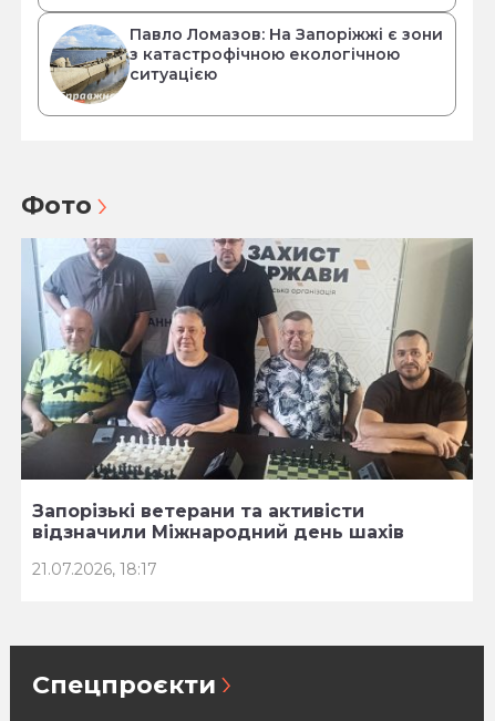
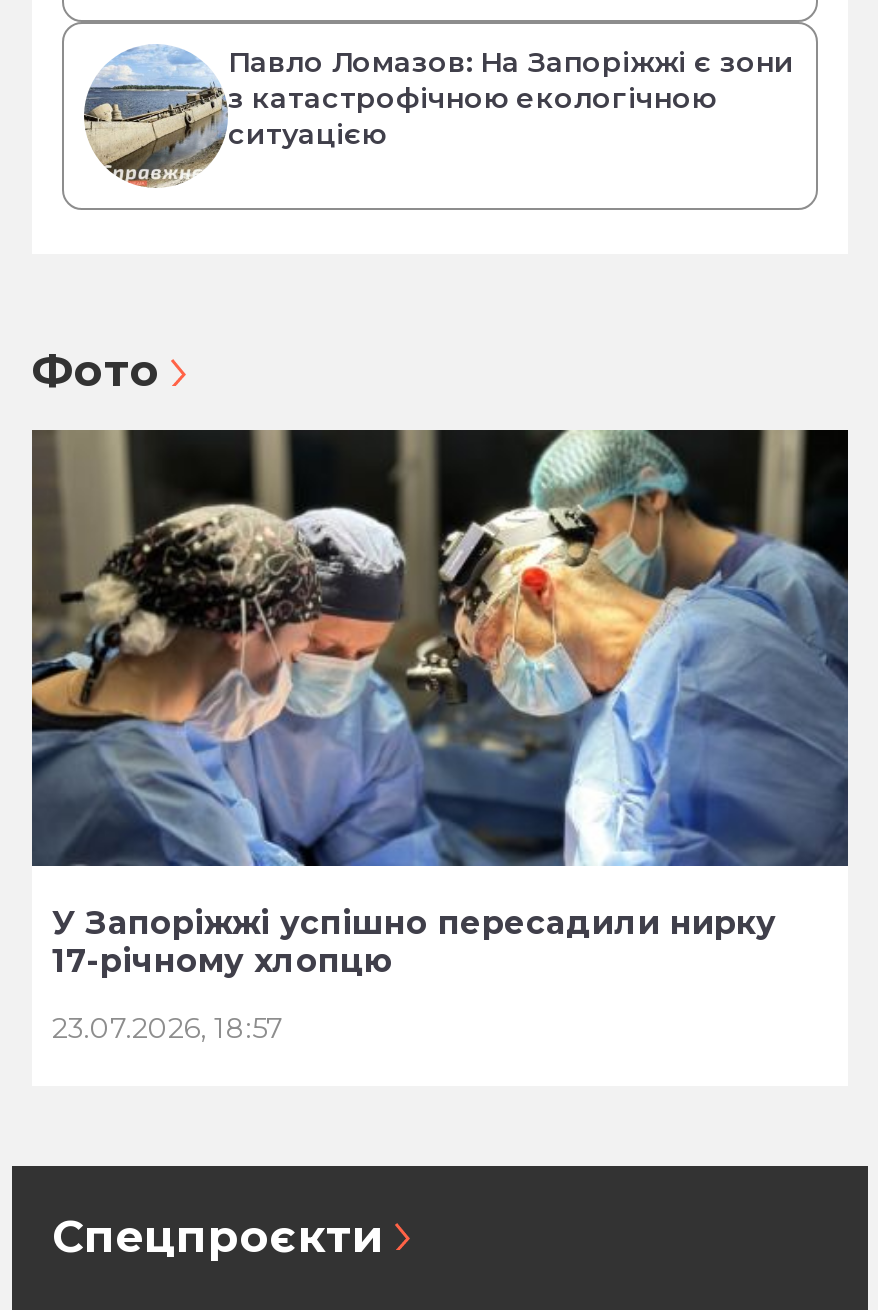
[20,238,474,542] [image] | Запорізькі ветерани та активісти | відзначили Міжнародний день шахів -> [30,428,850,980] [image] | У Запоріжжі успішно пересадили нирку | 17-річному хлопцю
[32,559,157,579] 21.07.2026, 18:17 -> [52,1010,284,1046] 23.07.2026, 18:57

